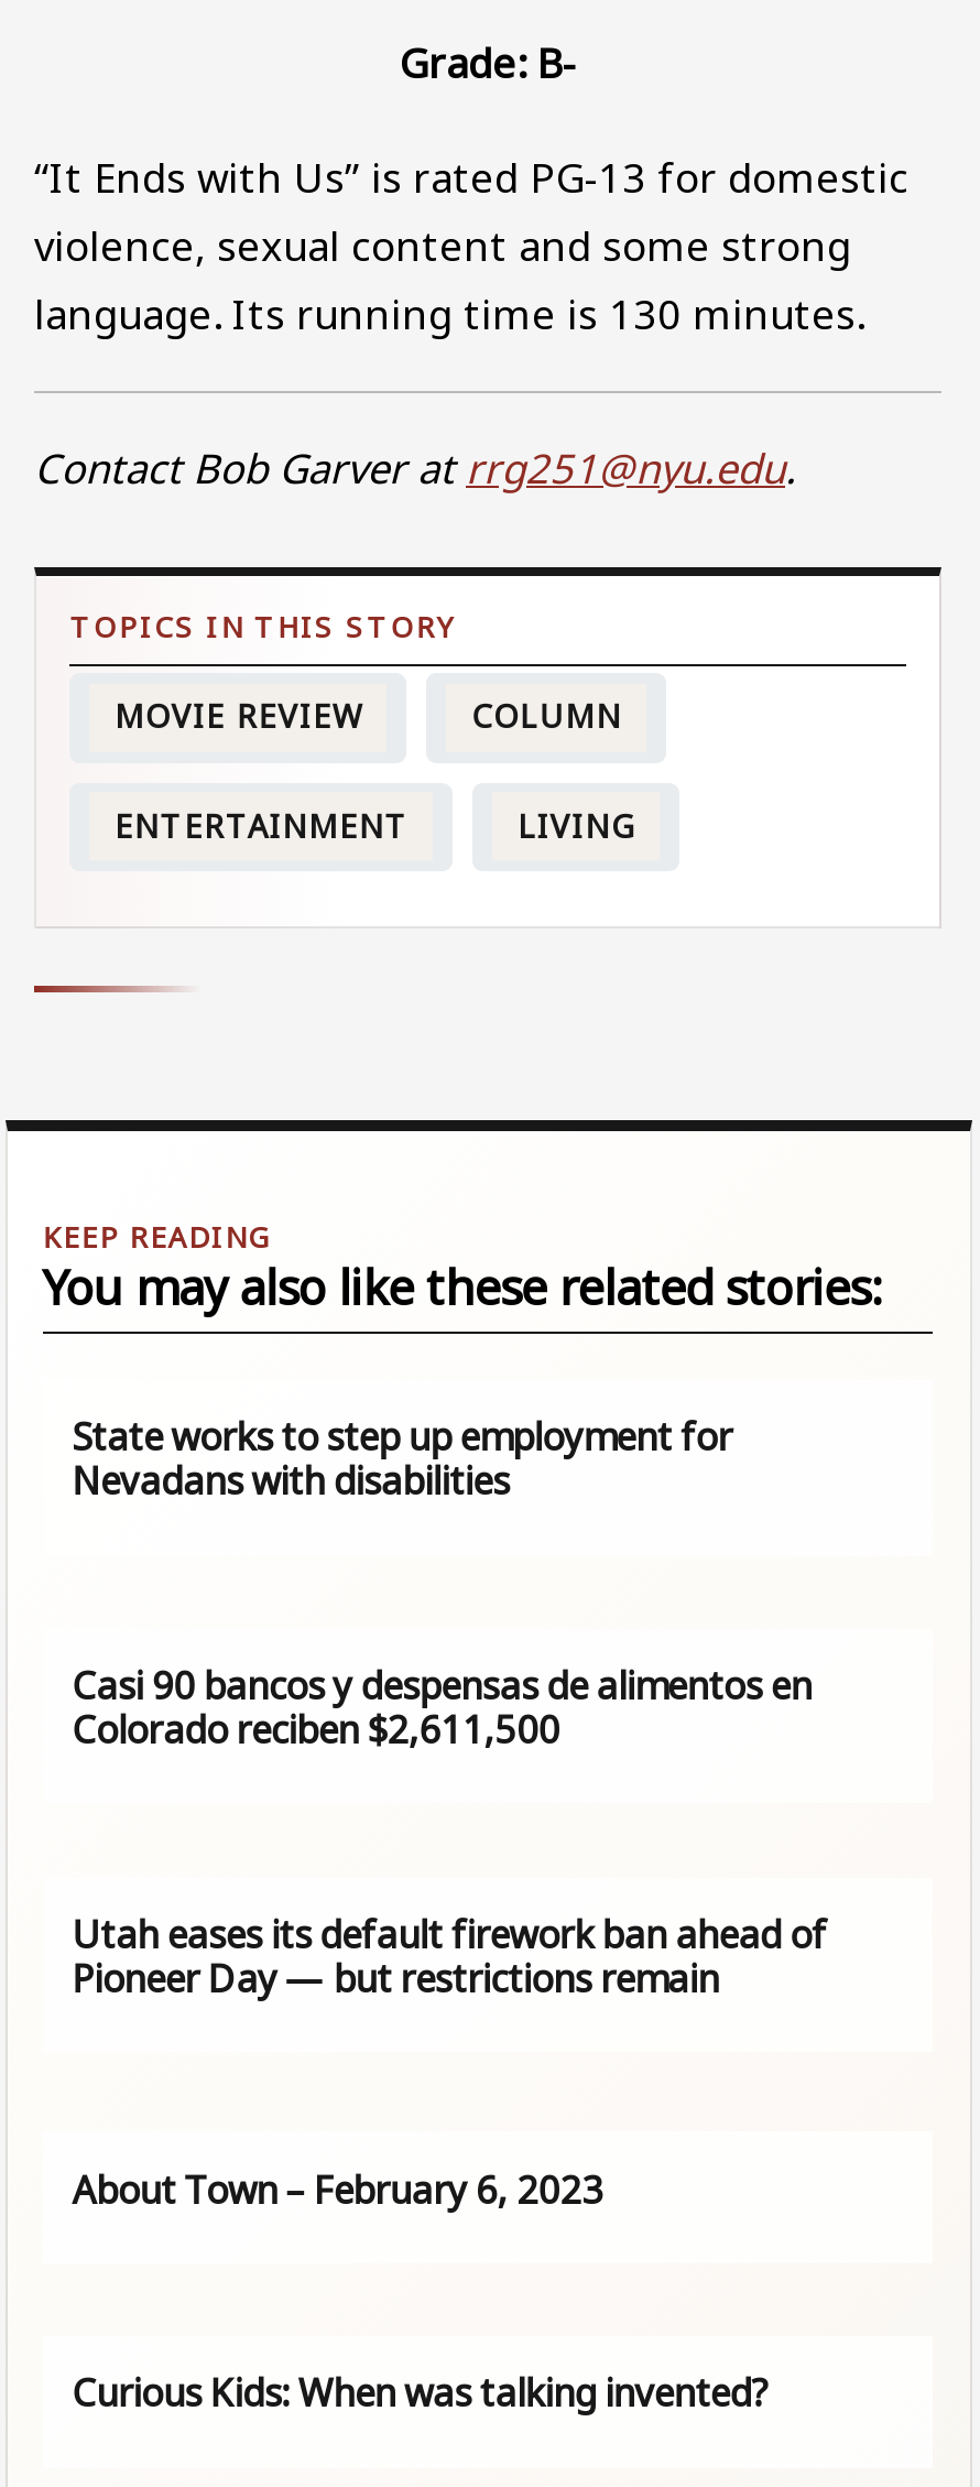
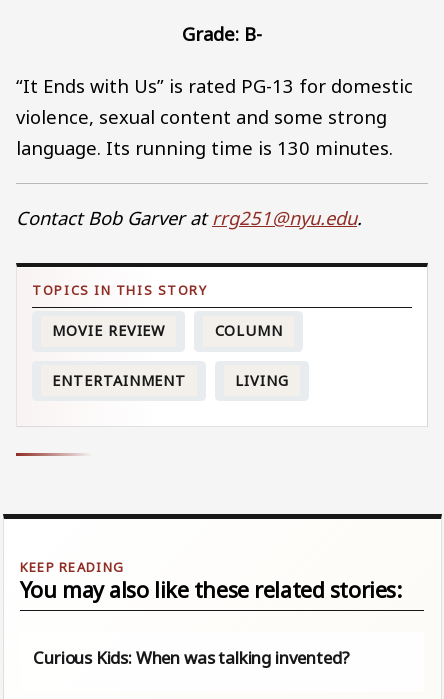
[72,1412,732,1507] State works to step up employment for | Nevadans with disabilities -> none
[72,1660,812,1755] Casi 90 bancos y despensas de alimentos en | Colorado reciben $2,611,500 -> none
[72,1909,827,2004] Utah eases its default firework ban ahead of | Pioneer Day — but restrictions remain -> none
[72,2163,603,2214] About Town – February 6, 2023 -> none

